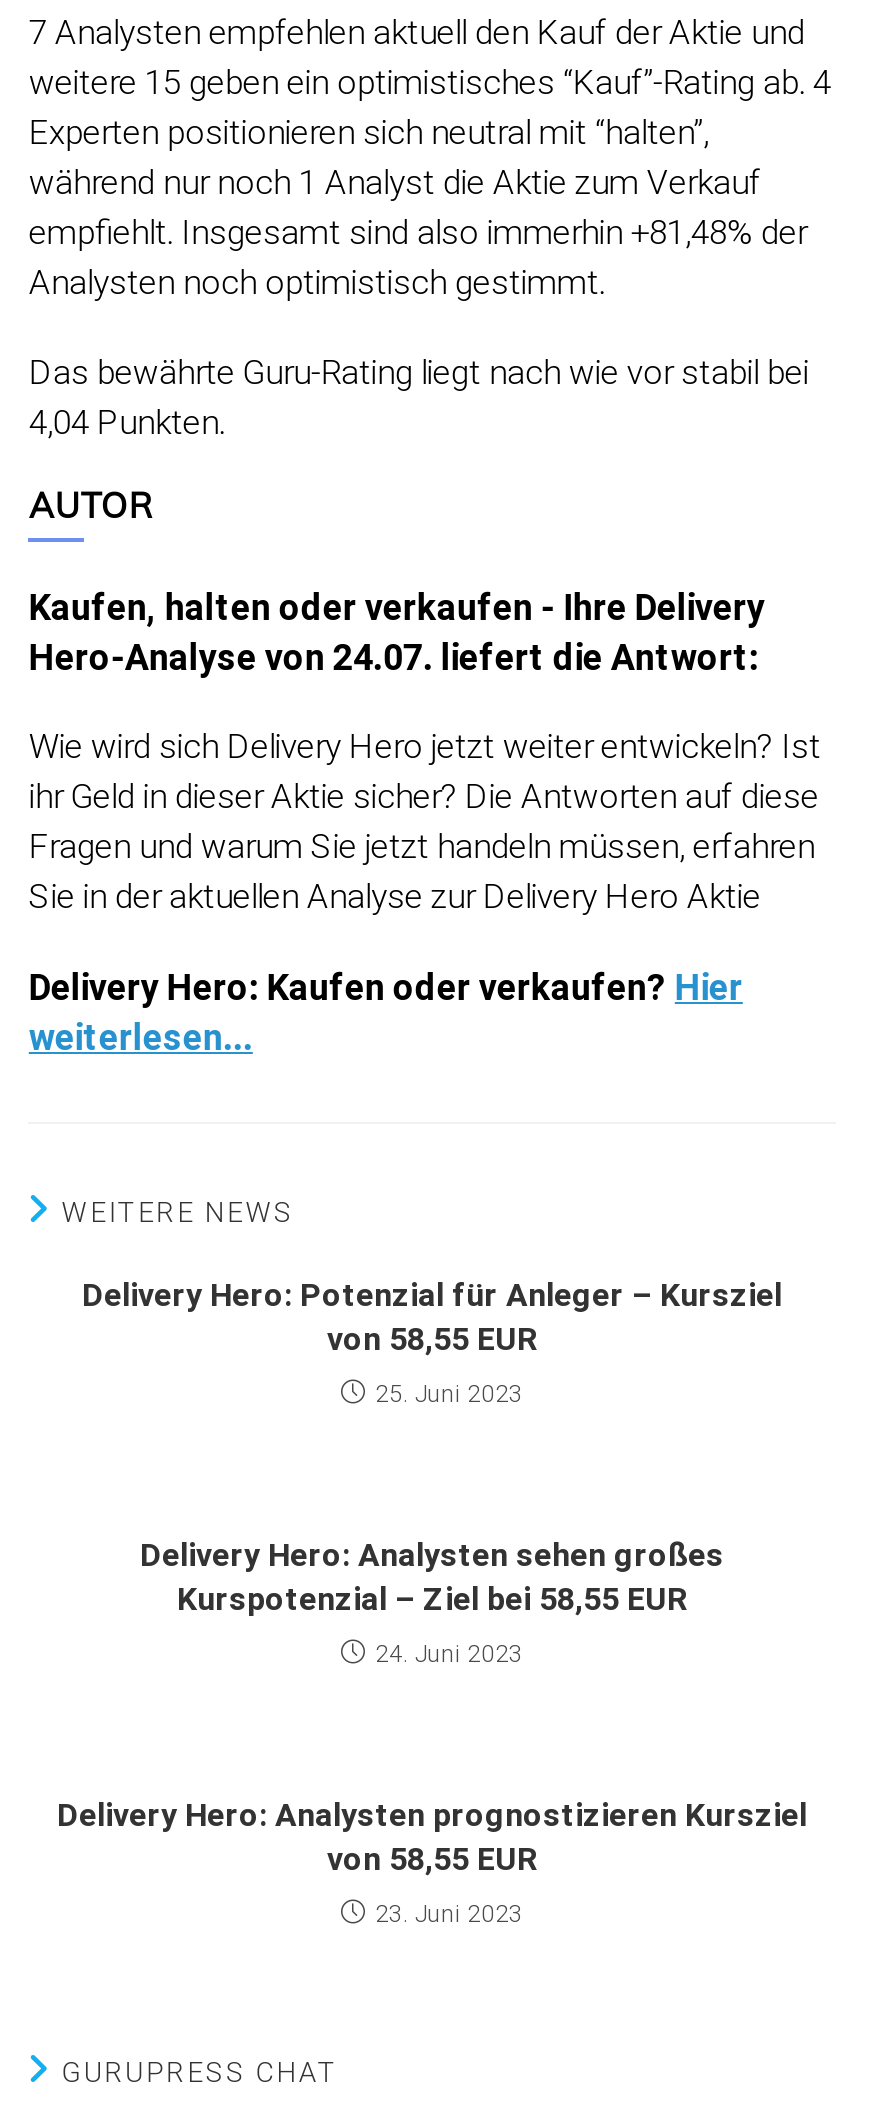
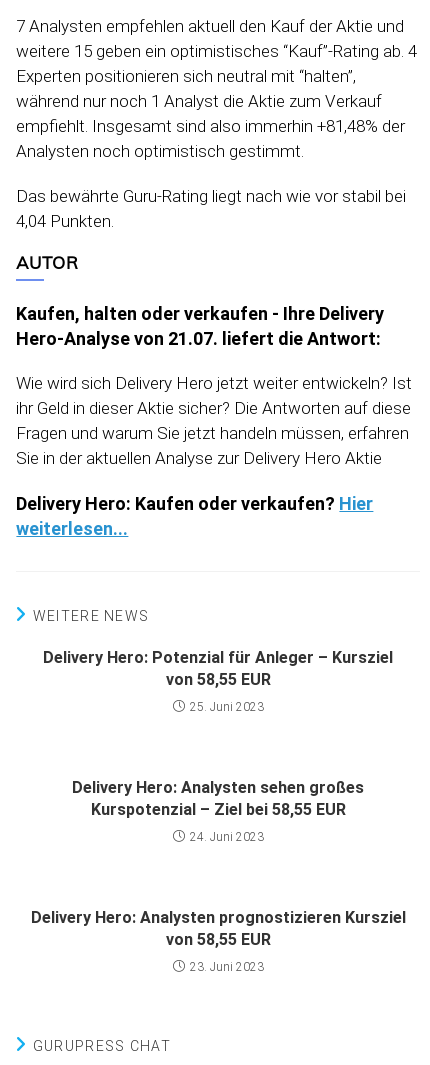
[29,636,759,678] Hero-Analyse von 24.07. liefert die Antwort: -> [16,328,381,349] Hero-Analyse von 21.07. liefert die Antwort:

